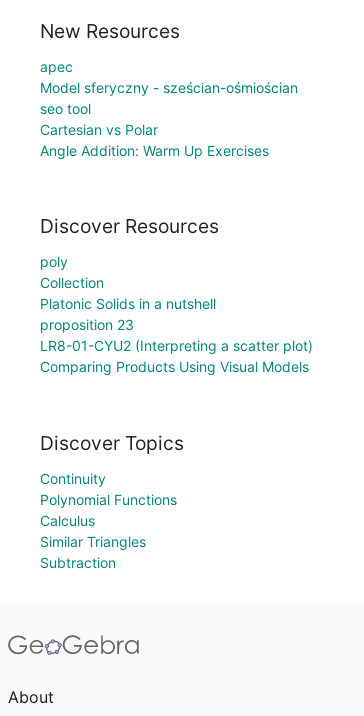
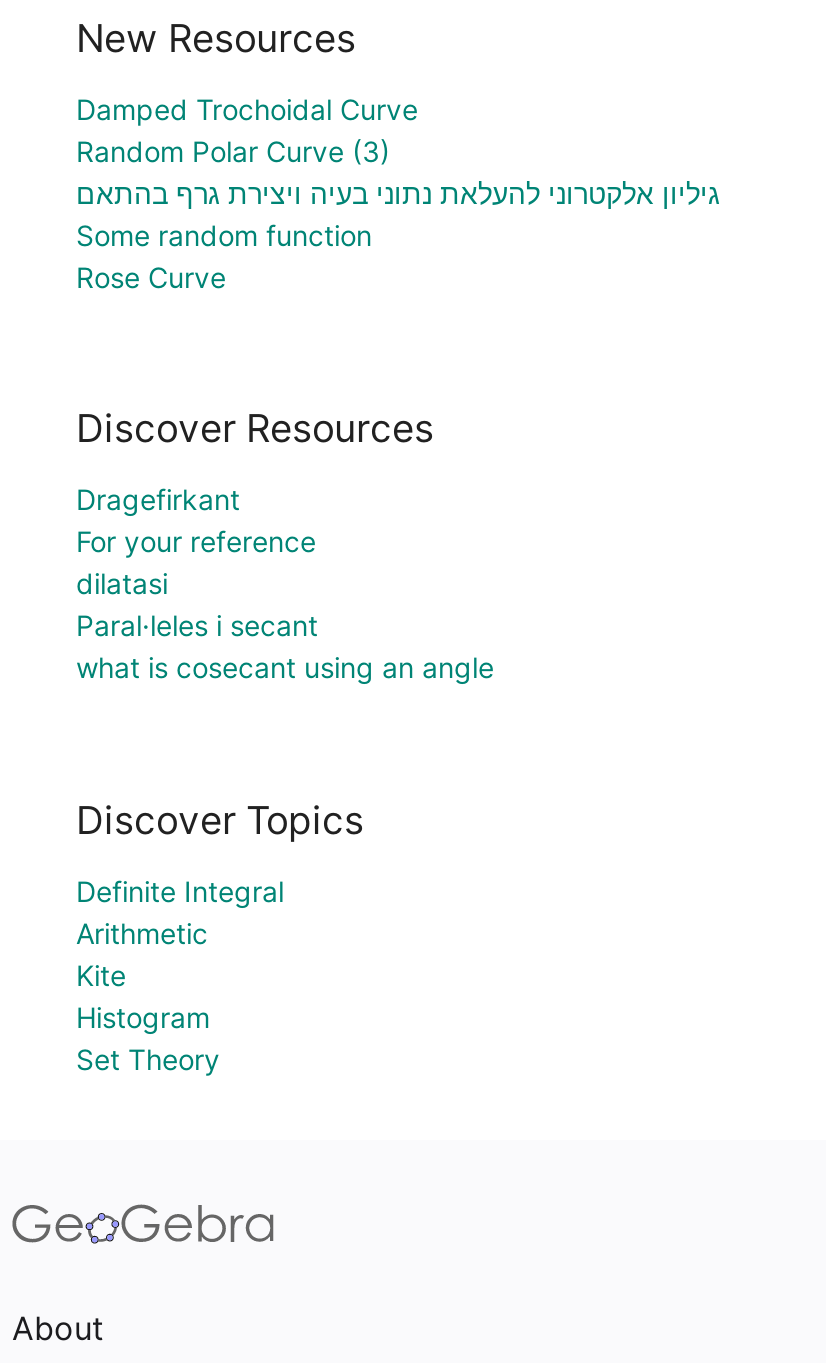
[40,58,298,159] apec | Model sferyczny - sześcian-ośmiościan | seo tool | Cartesian vs Polar | Angle Addition: Warm Up Exercises -> [76,92,720,294] Damped Trochoidal Curve | Random Polar Curve (3) | גיליון אלקטרוני להעלאת נתוני בעיה ויצירת גרף בהתאם | Some random function | Rose Curve
[40,253,313,375] poly | Collection | Platonic Solids in a nutshell | proposition 23 | LR8-01-CYU2 (Interpreting a scatter plot) | Comparing Products Using Visual Models -> [76,483,494,685] Dragefirkant | For your reference | dilatasi | Paral·leles i secant | what is cosecant using an angle
[40,470,177,571] Continuity | Polynomial Functions | Calculus | Similar Triangles | Subtraction -> [76,874,284,1076] Definite Integral | Arithmetic | Kite | Histogram | Set Theory

